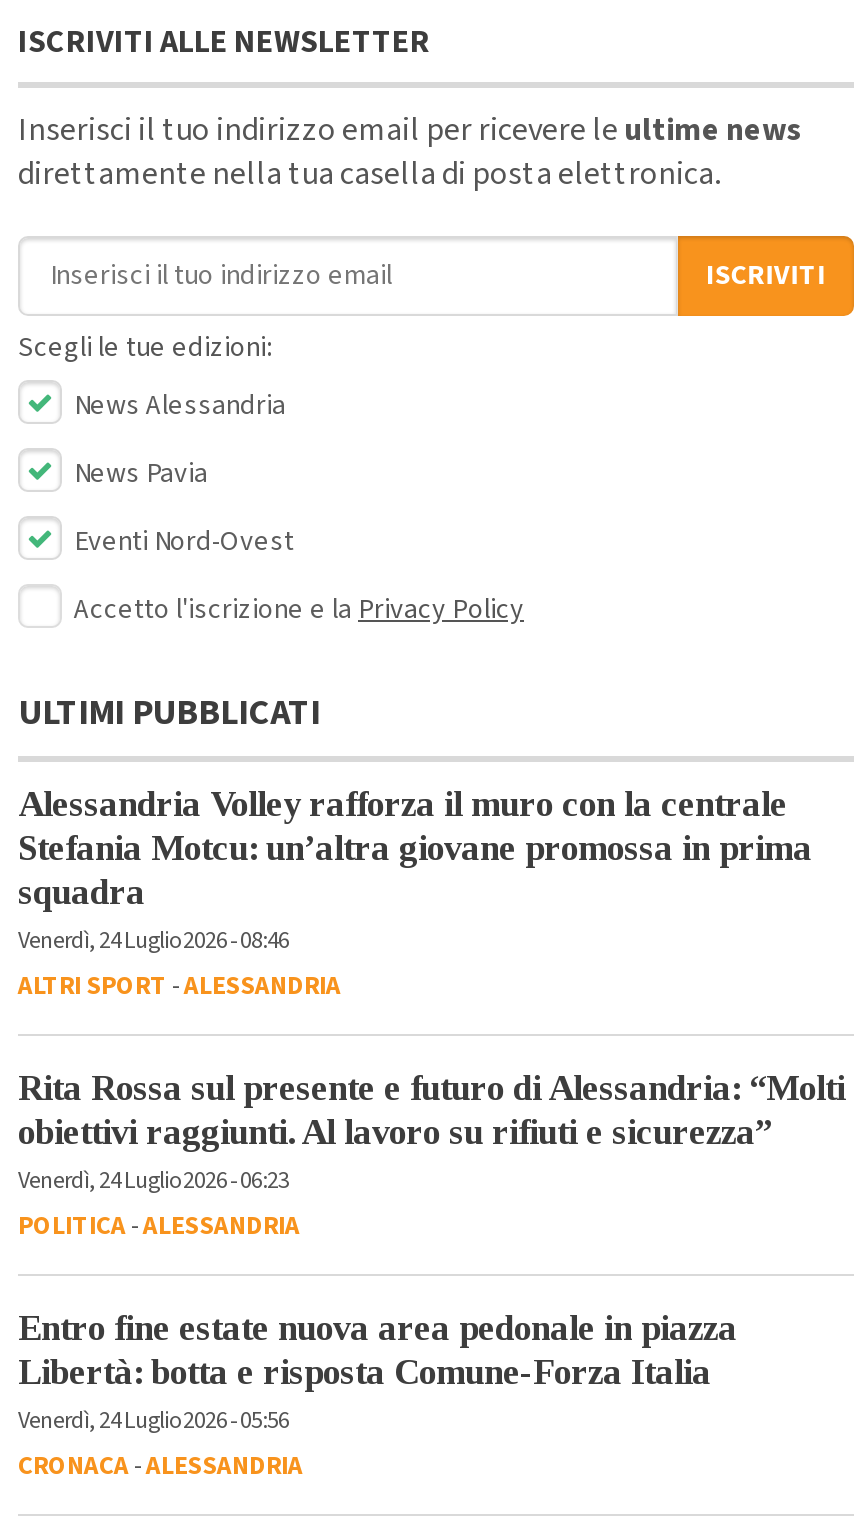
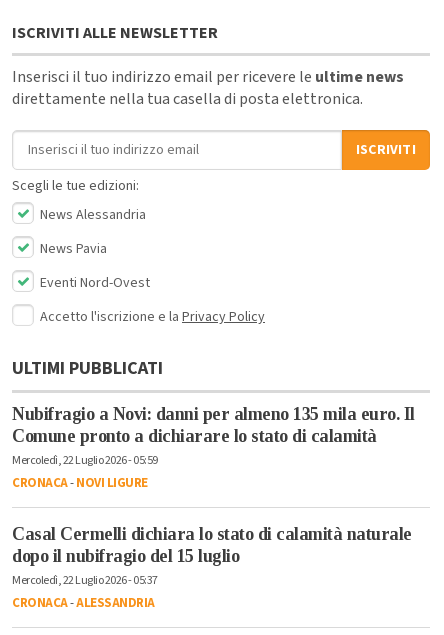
[18,784,845,1438] Alessandria Volley rafforza il muro con la centrale | Stefania Motcu: un’altra giovane promossa in prima | squadra | Venerdì, 24 Luglio 2026 - 08:46 | ALTRI SPORT -ALESSANDRIA | Rita Rossa sul presente e futuro di Alessandria: “Molti | obiettivi raggiunti. Al lavoro su rifiuti e sicurezza” | Venerdì, 24 Luglio 2026 - 06:23 | POLITICA -ALESSANDRIA | Entro fine estate nuova area pedonale in piazza | Libertà: botta e risposta Comune-Forza Italia | Venerdì, 24 Luglio 2026 - 05:56 -> [12,404,414,589] Nubifragio a Novi: danni per almeno 135 mila euro. Il | Comune pronto a dichiarare lo stato di calamità | Mercoledì, 22 Luglio 2026 - 05:59 | CRONACA-NOVI LIGURE | Casal Cermelli dichiara lo stato di calamità naturale | dopo il nubifragio del 15 luglio | Mercoledì, 22 Luglio 2026 - 05:37

